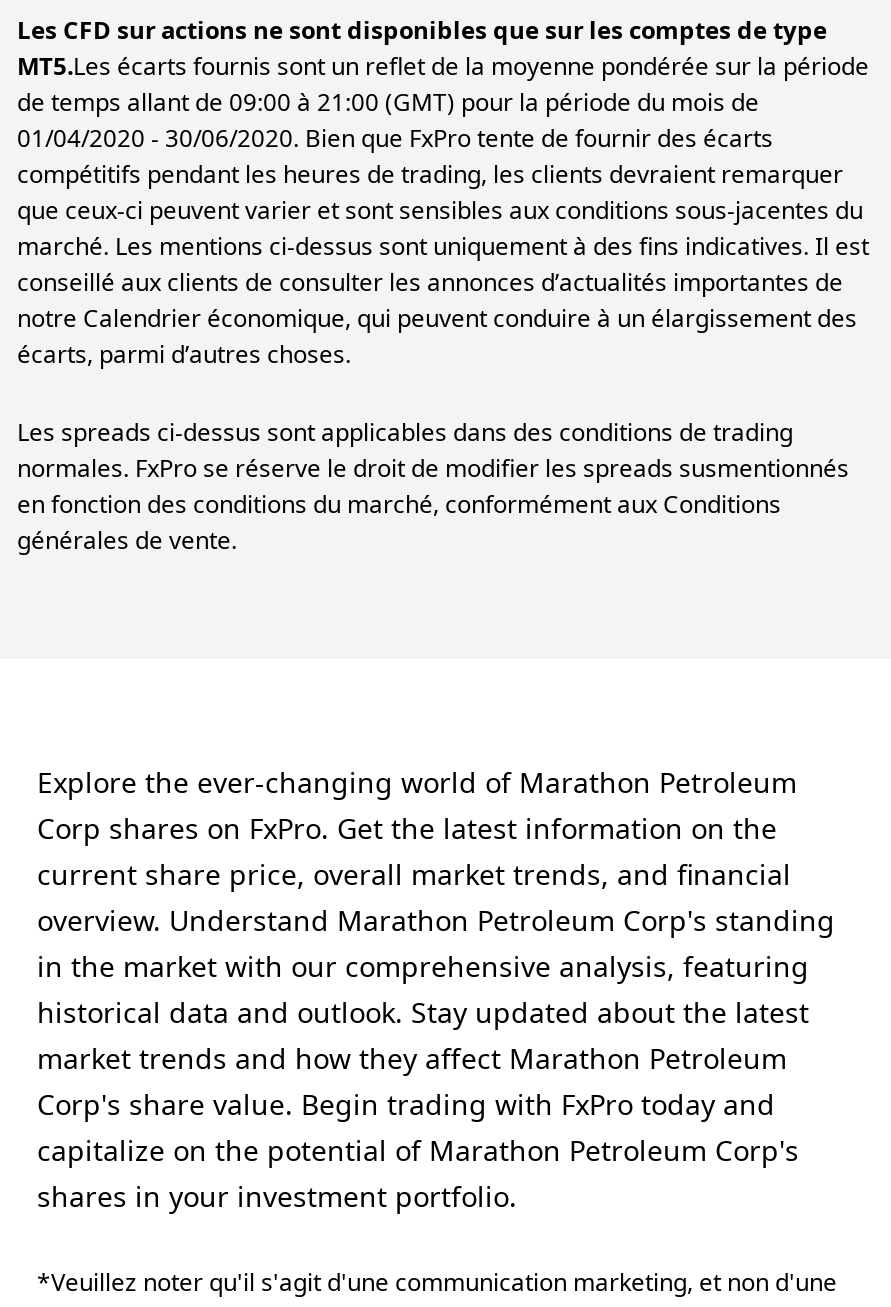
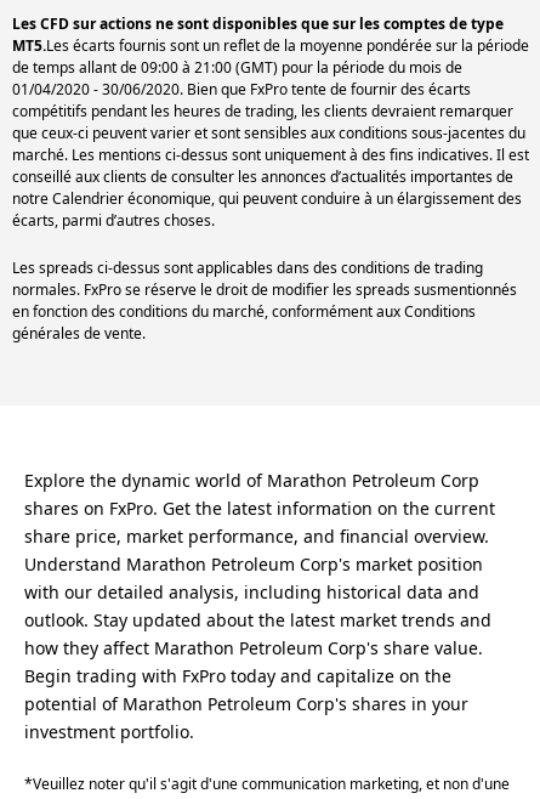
[37,763,835,1215] Explore the ever-changing world of Marathon Petroleum | Corp shares on FxPro. Get the latest information on the | current share price, overall market trends, and financial | overview. Understand Marathon Petroleum Corp's standing | in the market with our comprehensive analysis, featuring | historical data and outlook. Stay updated about the latest | market trends and how they affect Marathon Petroleum | Corp's share value. Begin trading with FxPro today and | capitalize on the potential of Marathon Petroleum Corp's | shares in your investment portfolio. -> [24,469,495,743] Explore the dynamic world of Marathon Petroleum Corp | shares on FxPro. Get the latest information on the current | share price, market performance, and financial overview. | Understand Marathon Petroleum Corp's market position | with our detailed analysis, including historical data and | outlook. Stay updated about the latest market trends and | how they affect Marathon Petroleum Corp's share value. | Begin trading with FxPro today and capitalize on the | potential of Marathon Petroleum Corp's shares in your | investment portfolio.

